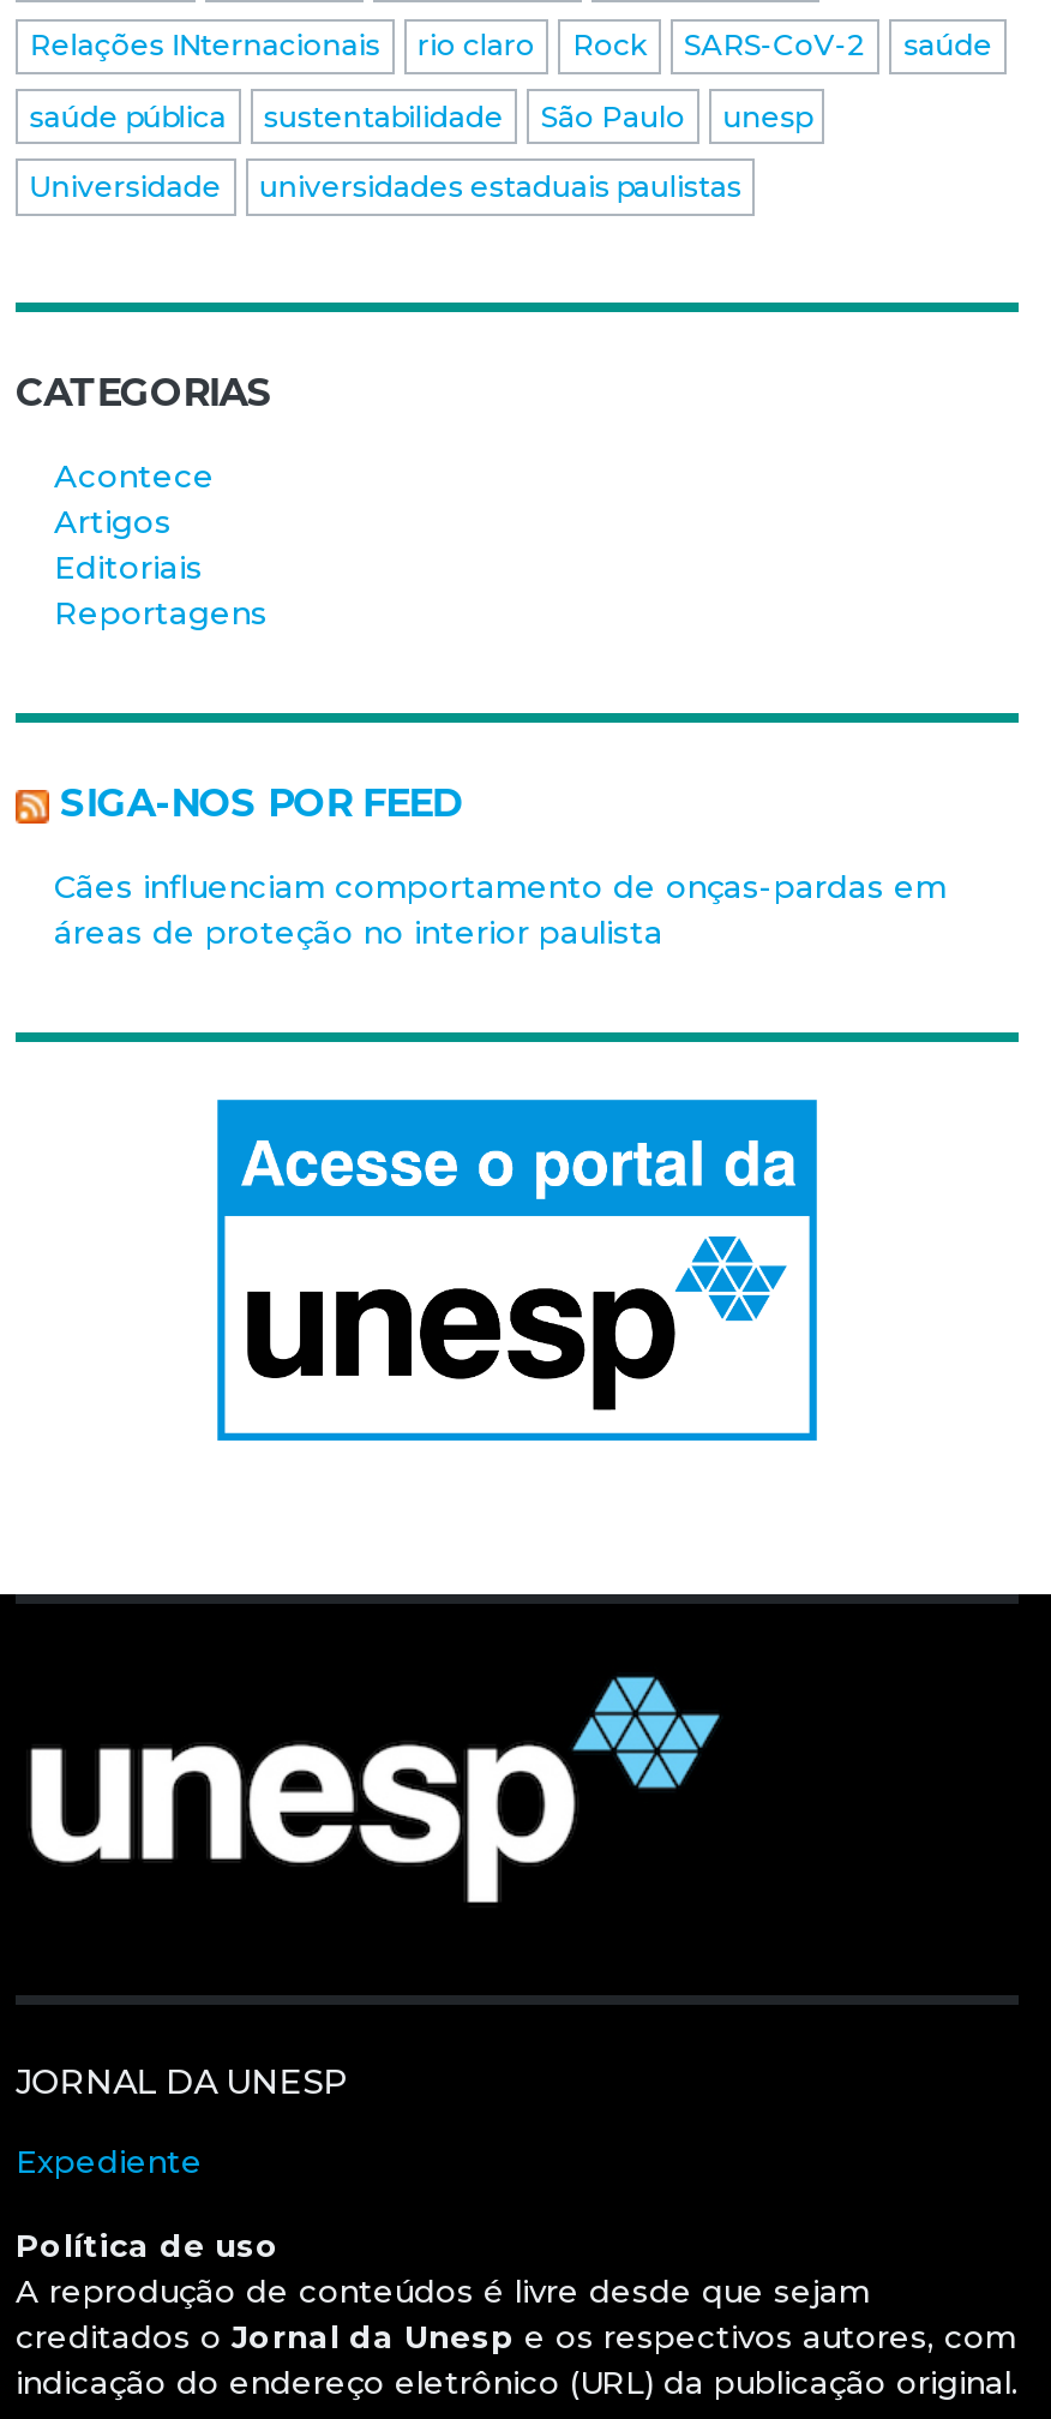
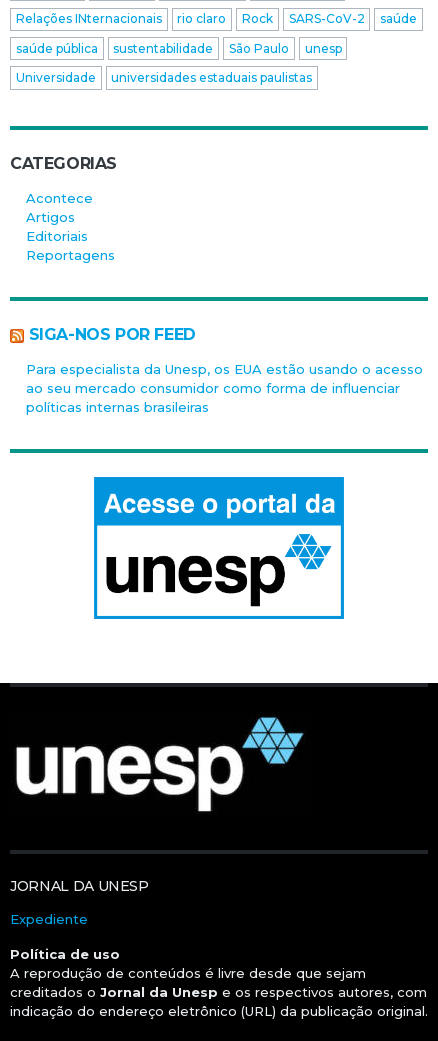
[54,867,947,952] Cães influenciam comportamento de onças-pardas em | áreas de proteção no interior paulista -> [26,361,423,415] Para especialista da Unesp, os EUA estão usando o acesso | ao seu mercado consumidor como forma de influenciar | políticas internas brasileiras

